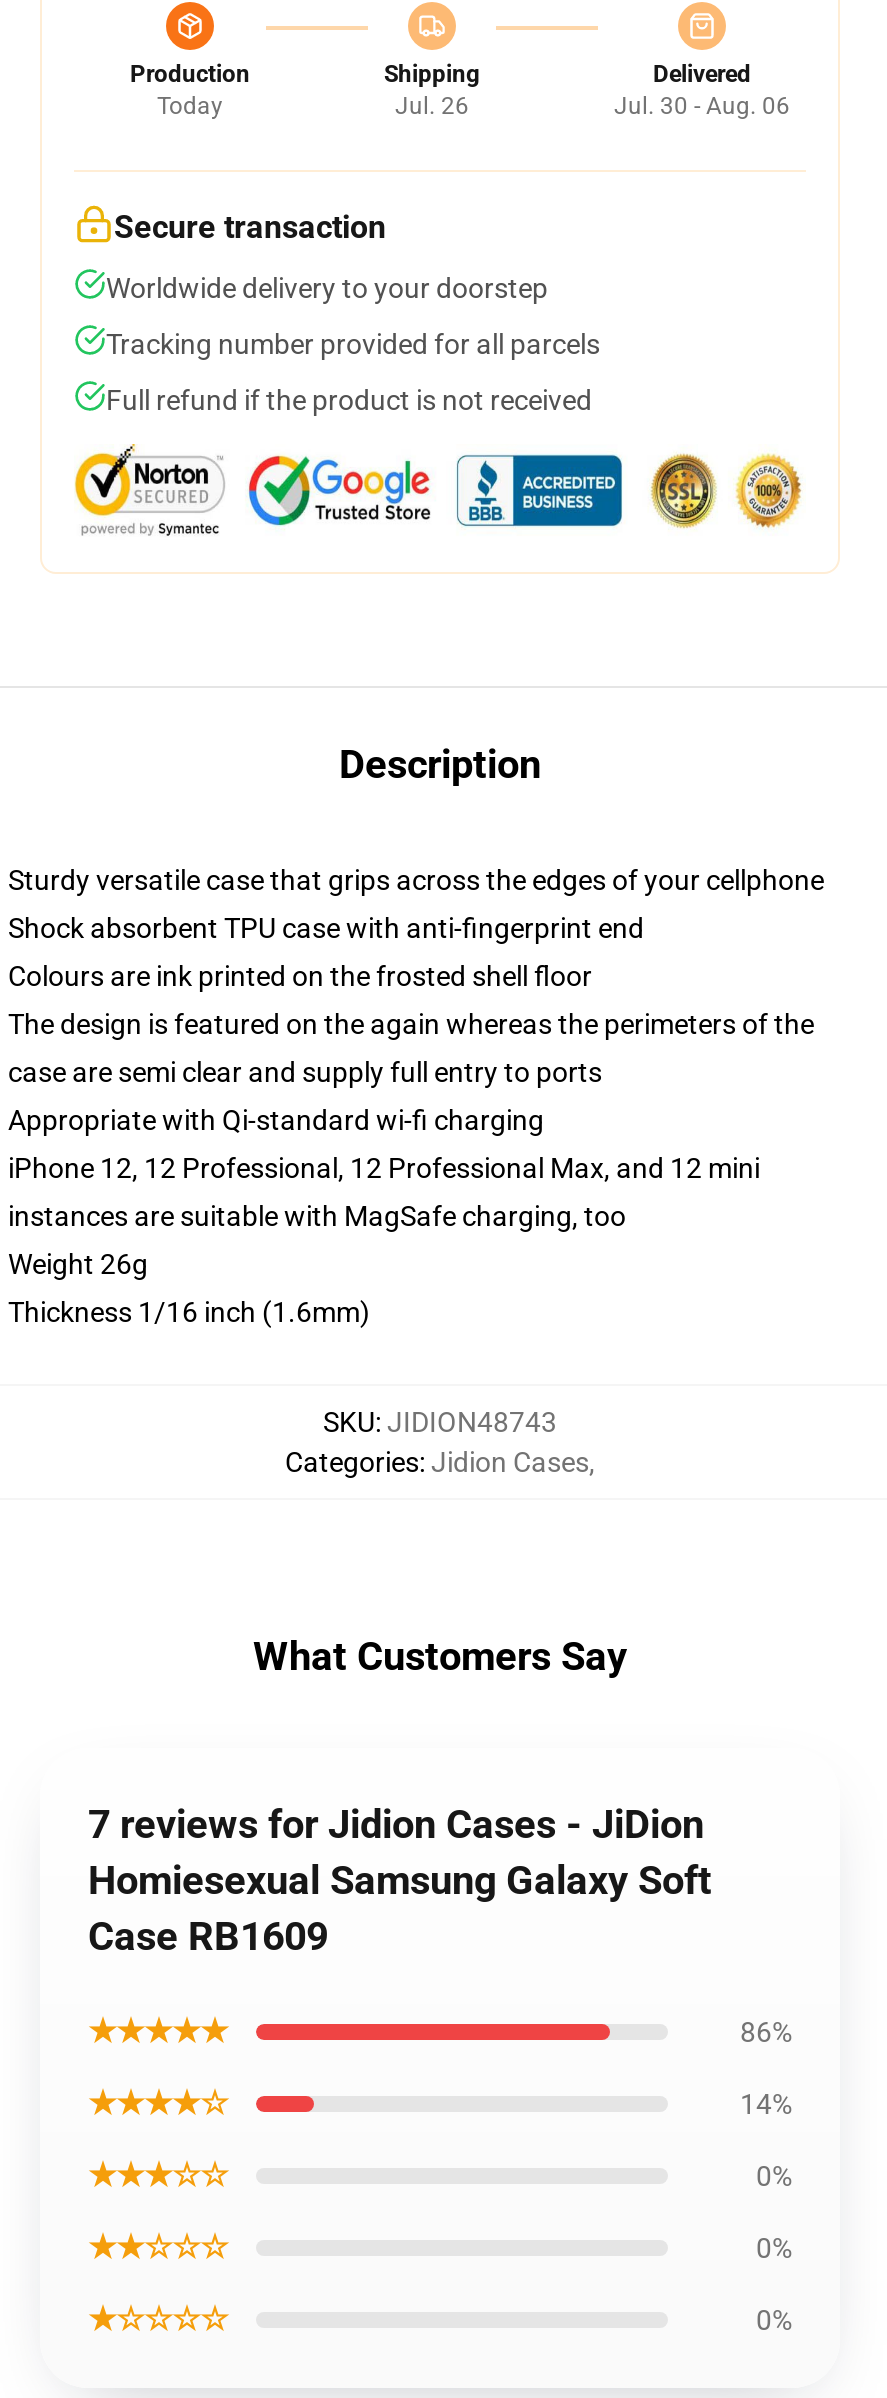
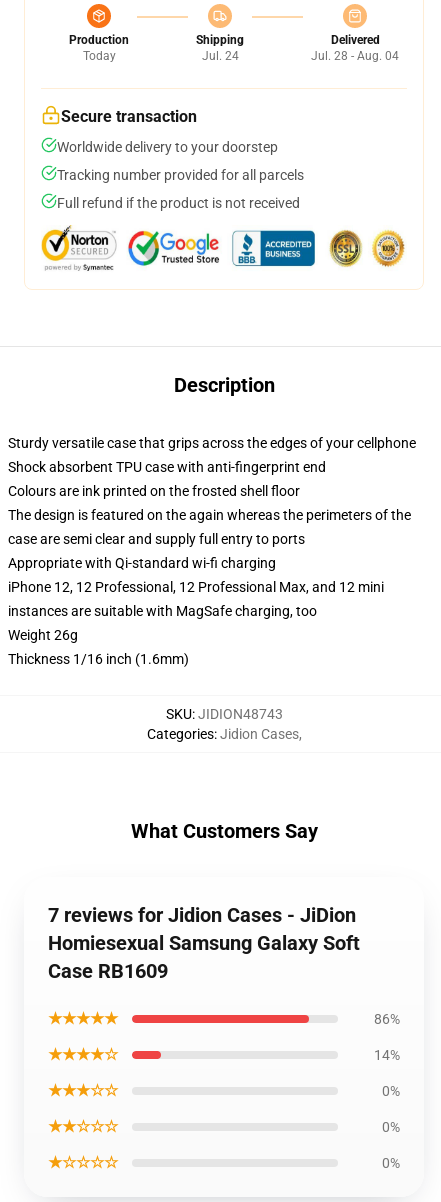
[395,92,469,120] Jul. 26 -> [201,49,238,63] Jul. 24
[614,92,790,120] Jul. 30 - Aug. 06 -> [311,49,399,63] Jul. 28 - Aug. 04

